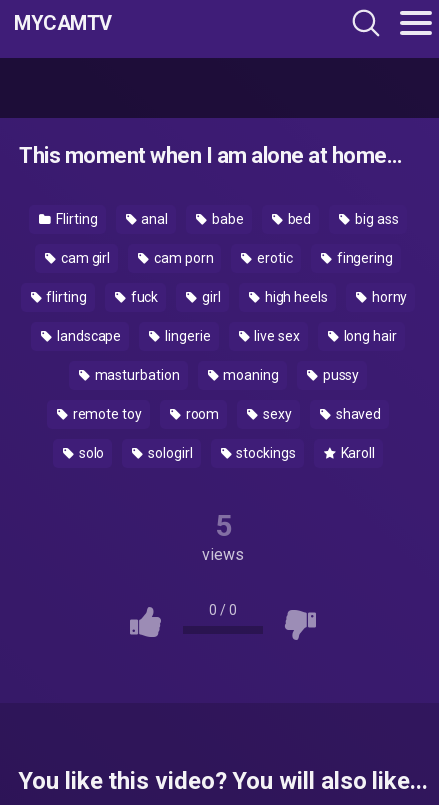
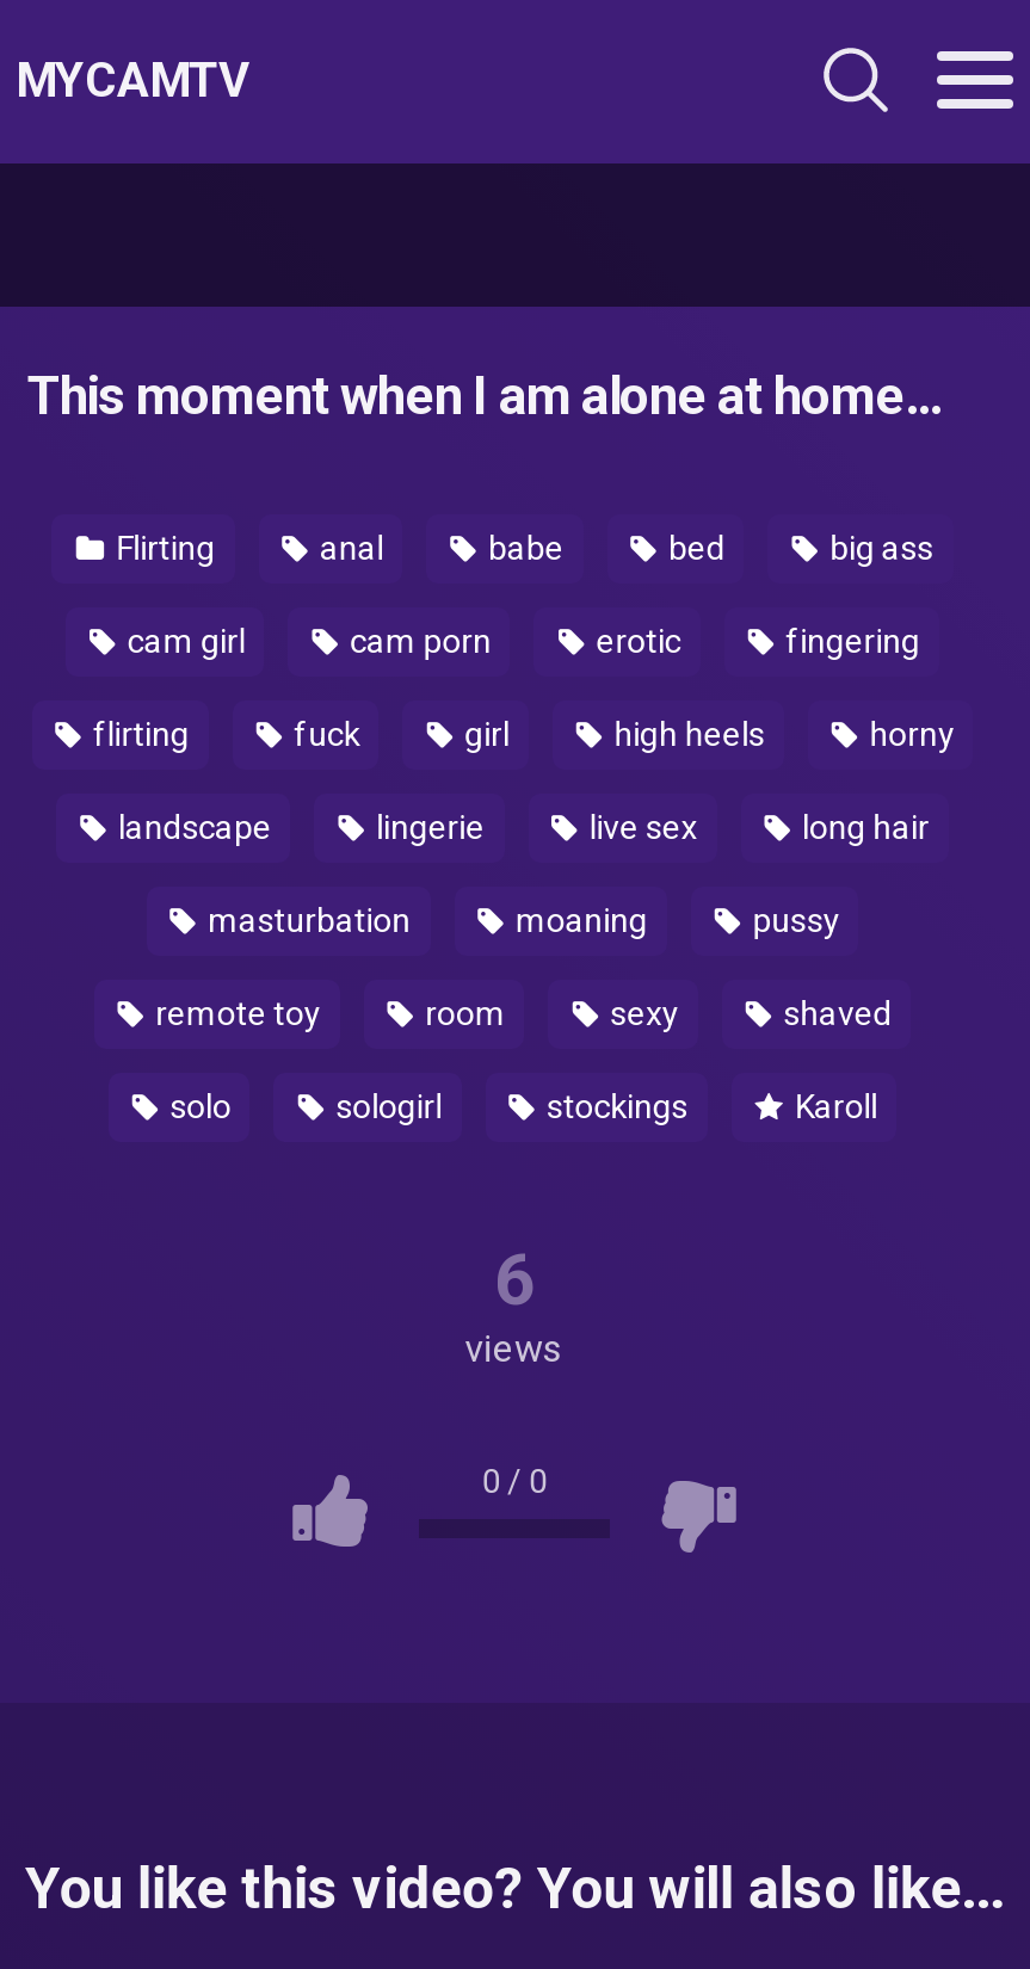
[214,508,231,543] 5 -> [494,1237,535,1321] 6

